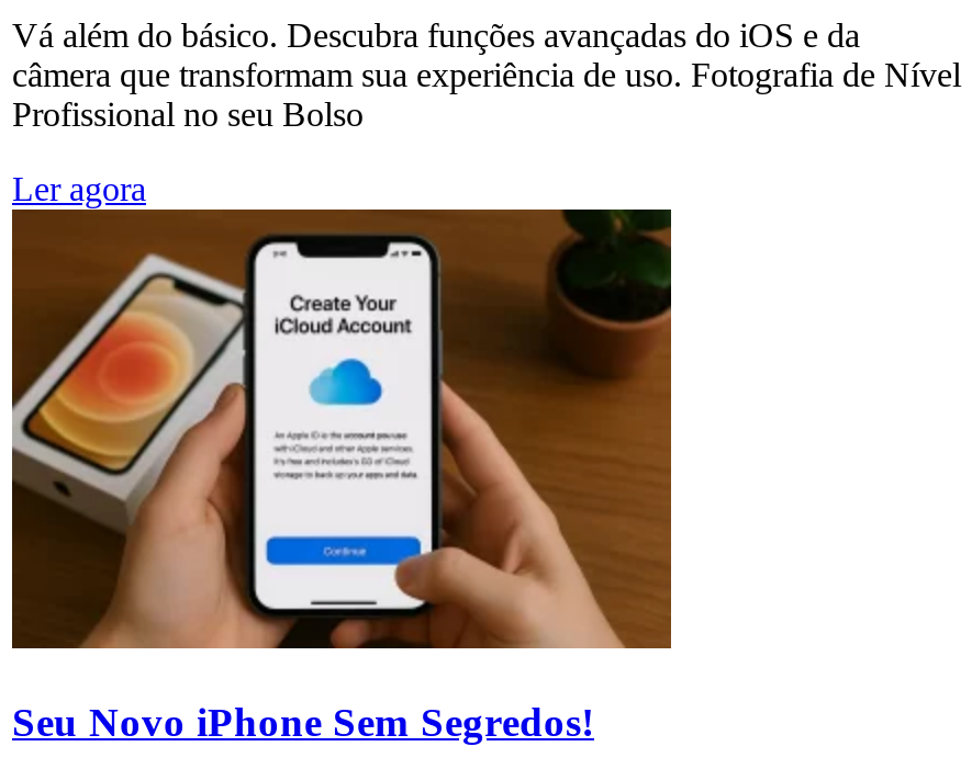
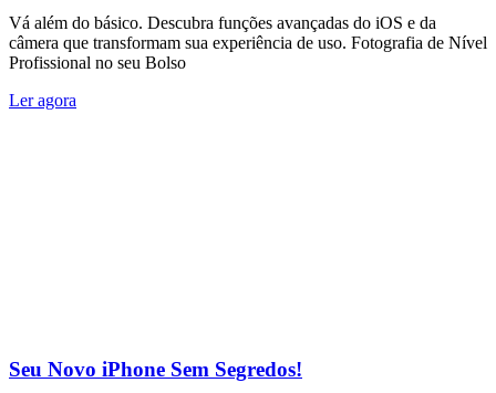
[10,207,673,651] [image] -> none

